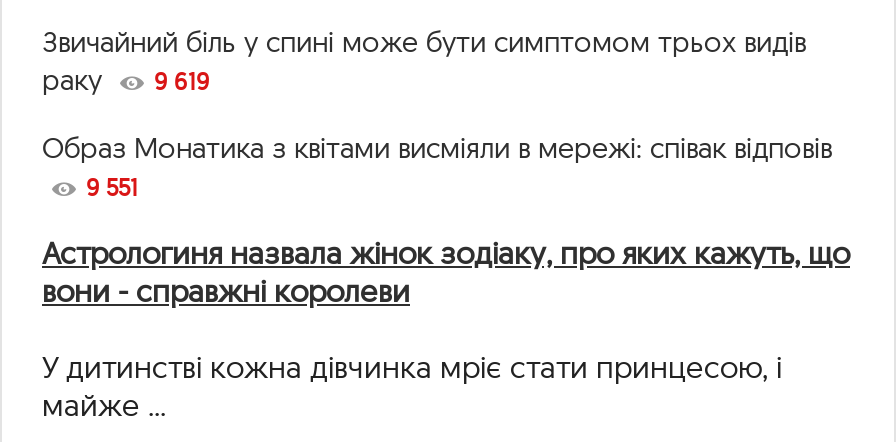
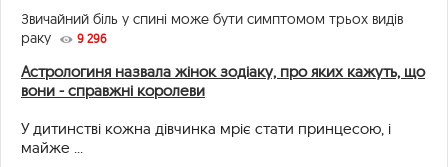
[42,66,832,202] 9 619 | Образ Монатика з квітами висміяли в мережі: співак відповів | 9 551 -> [77,31,107,46] 9 296

